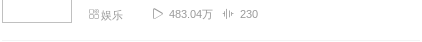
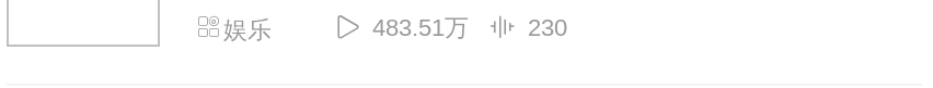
[169,8,213,20] 483.04万 -> [372,14,469,40] 483.51万

